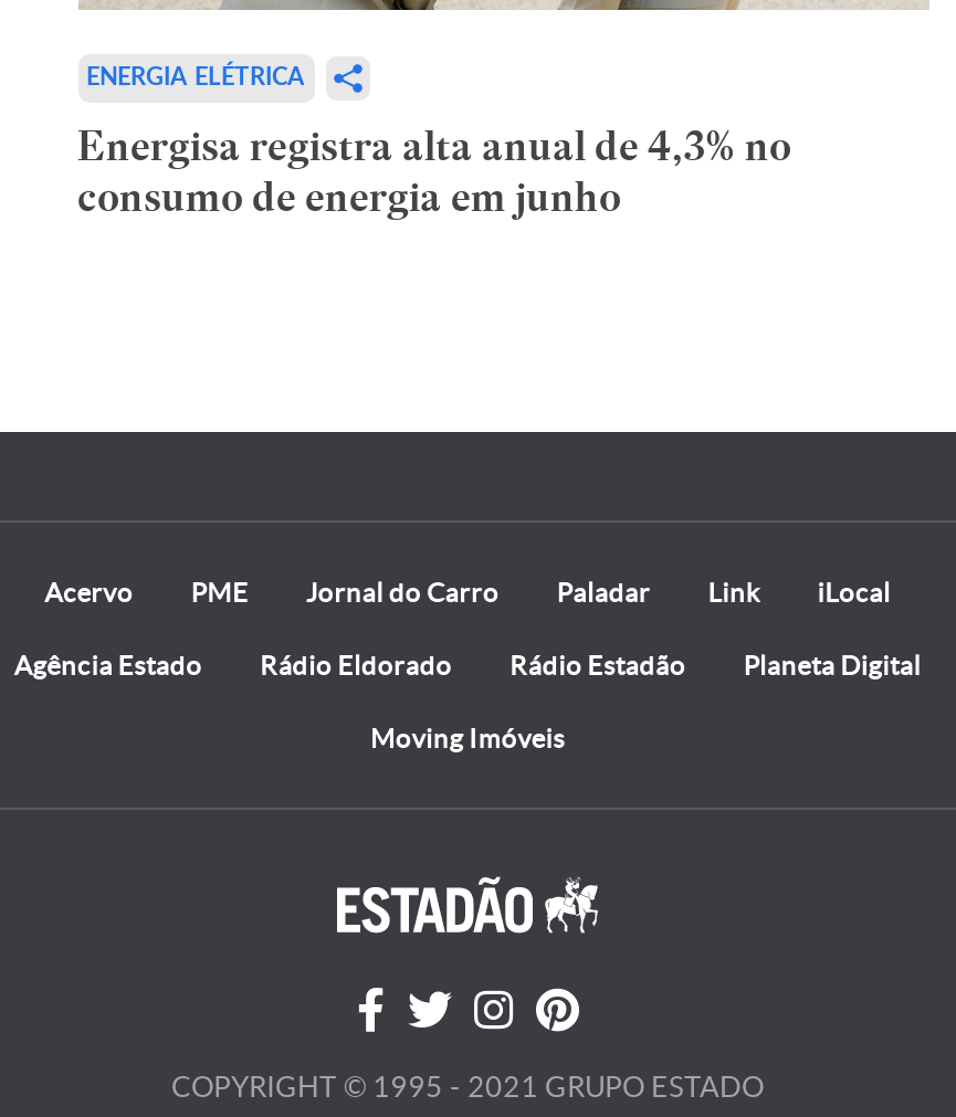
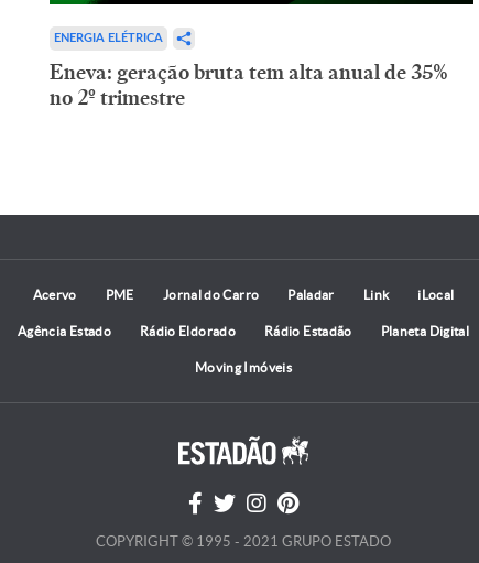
[77,120,791,222] Energisa registra alta anual de 4,3% no | consumo de energia em junho -> [49,60,448,111] Eneva: geração bruta tem alta anual de 35% | no 2º trimestre

